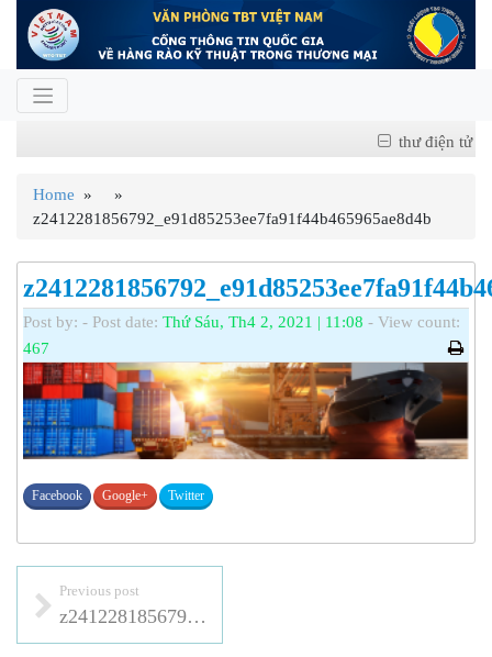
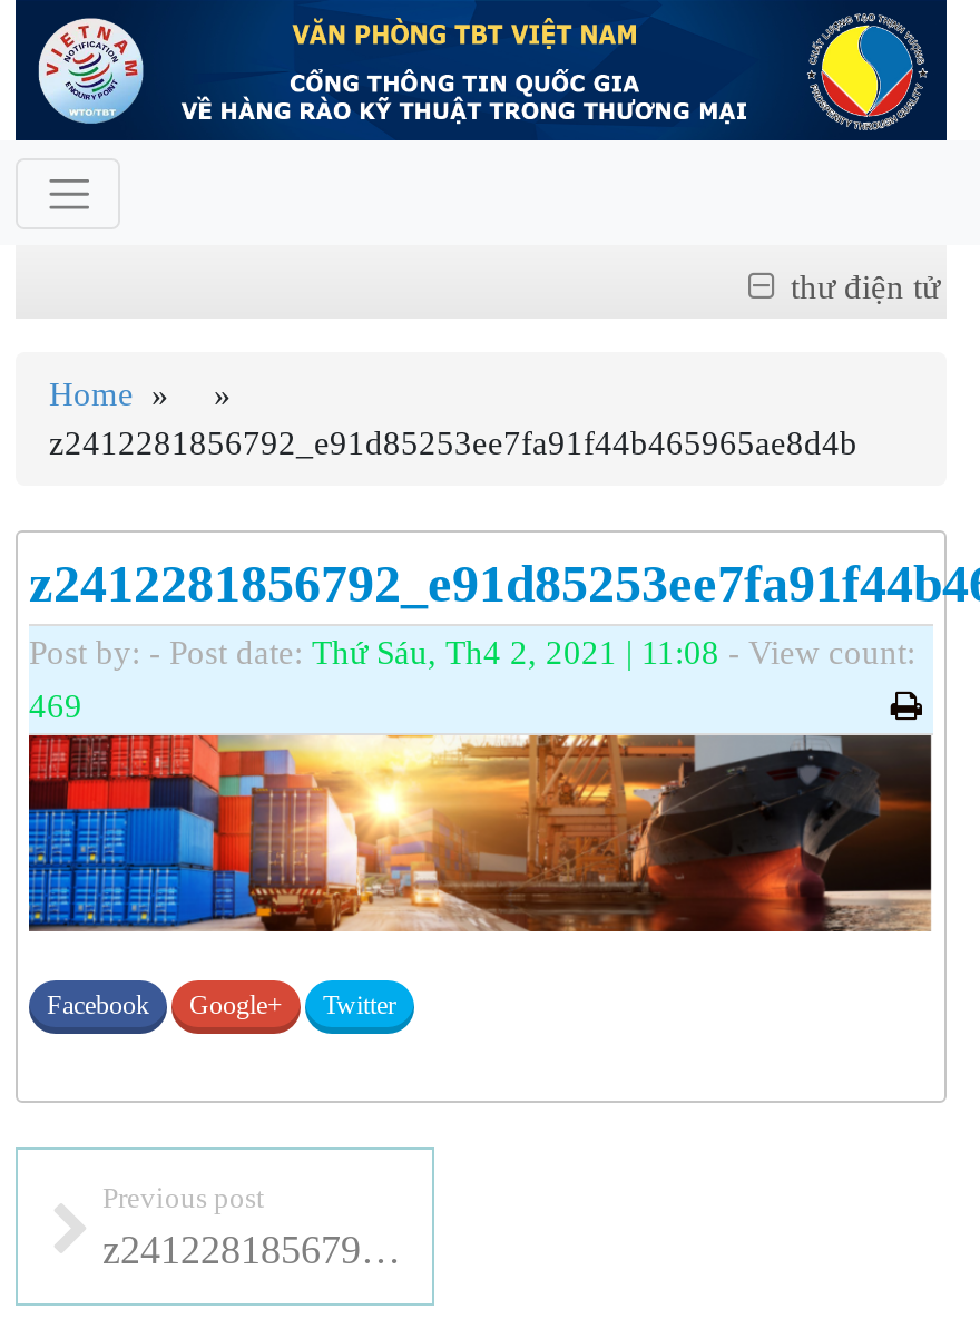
[23,340,49,357] 467 -> [29,689,82,724] 469

